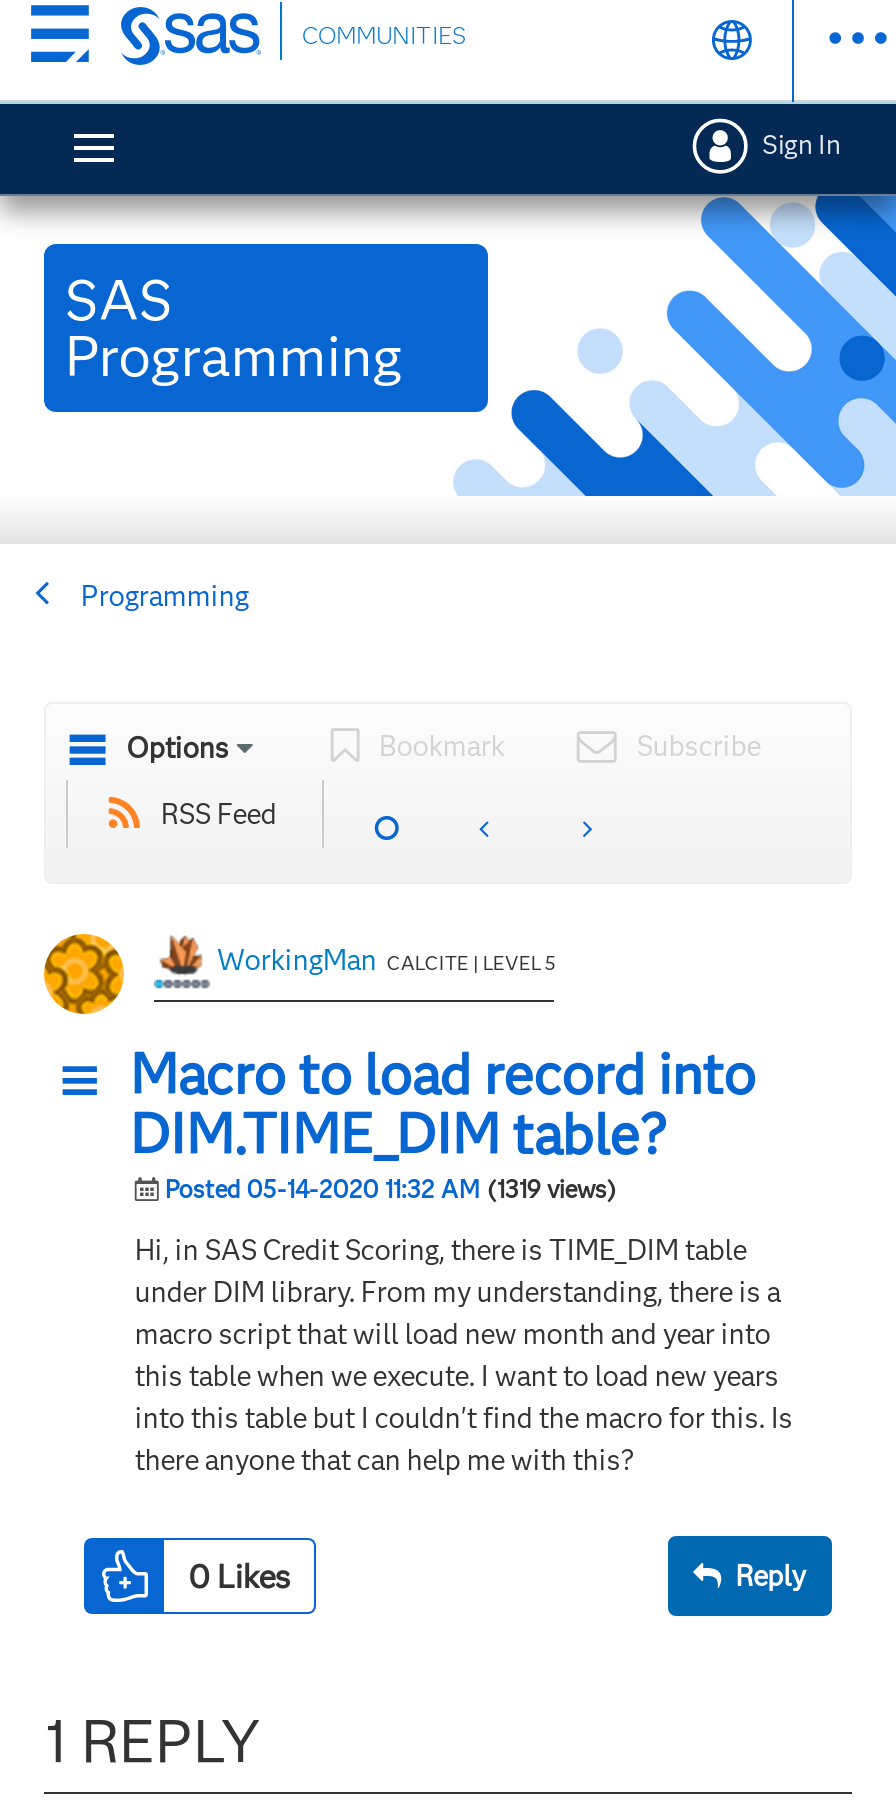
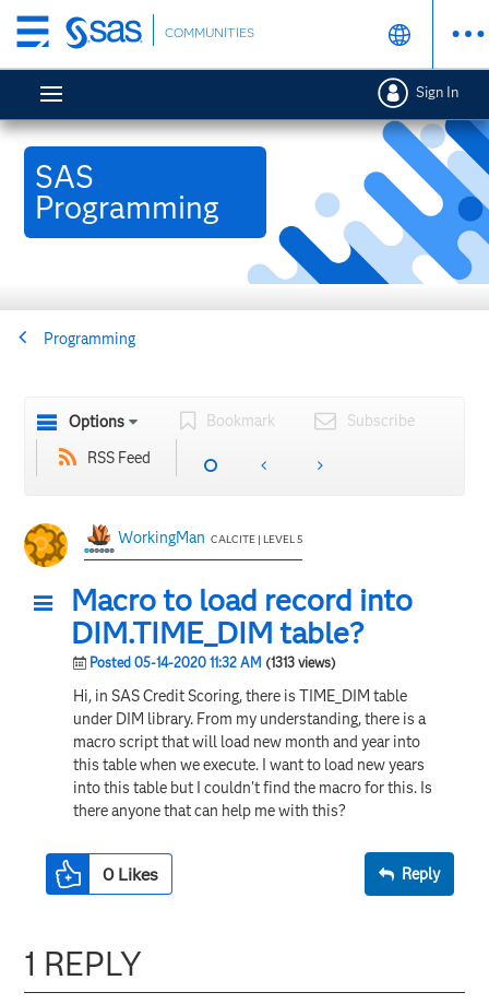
[165,1173,617,1203] Posted 05-14-2020 11:32 AM (1319 views) -> [90,654,337,670] Posted 05-14-2020 11:32 AM (1313 views)

